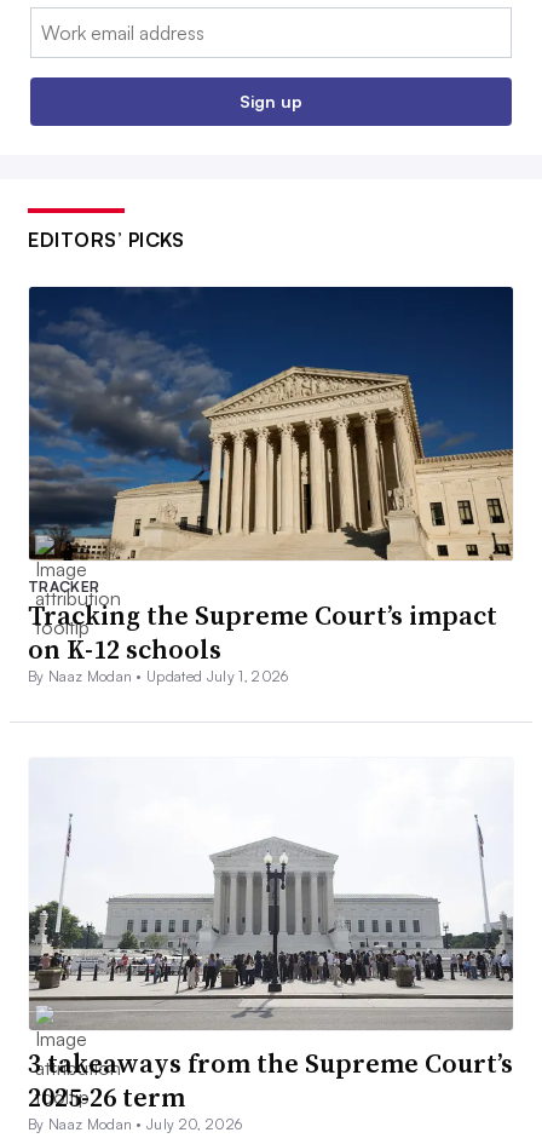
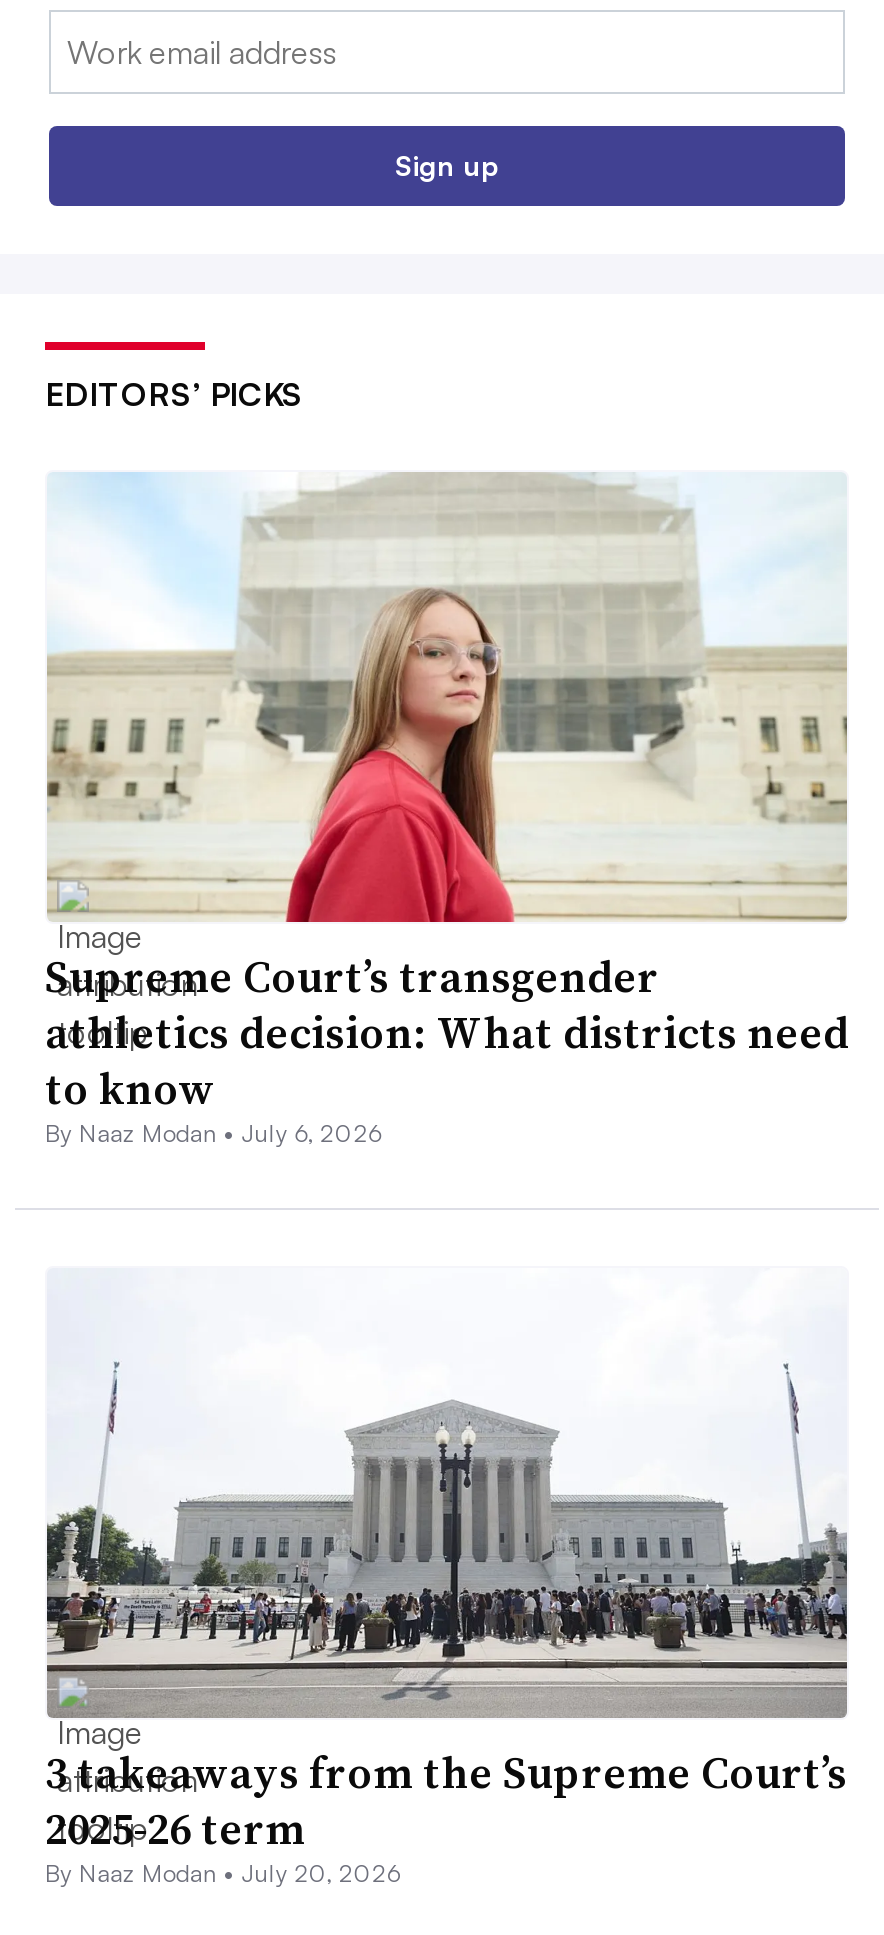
[28,286,514,685] [image] | TRACKER | Tracking the Supreme Court’s impact | on K-12 schools | By Naaz Modan • Updated July 1, 2026 -> [45,472,849,1149] [image] | Supreme Court’s transgender | athletics decision: What districts need | to know | By Naaz Modan • July 6, 2026

